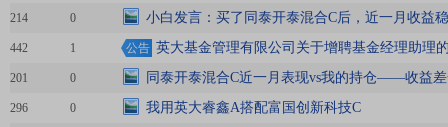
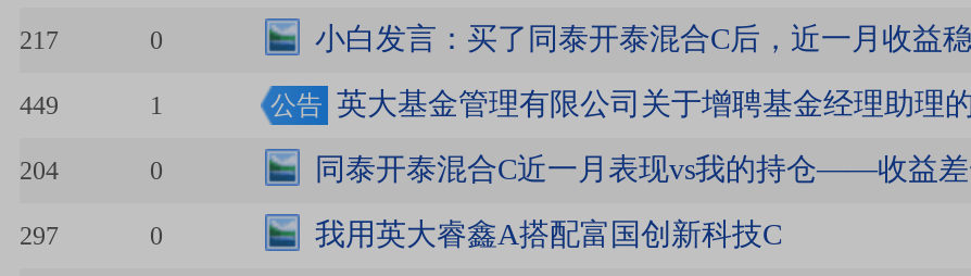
[10,11,28,25] 214 -> [20,25,59,55] 217
[10,41,28,55] 442 -> [20,90,59,121] 449
[10,71,28,85] 201 -> [20,155,59,186] 204
[10,101,28,115] 296 -> [20,221,59,251] 297

